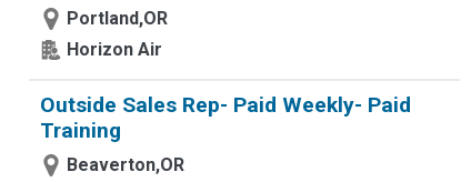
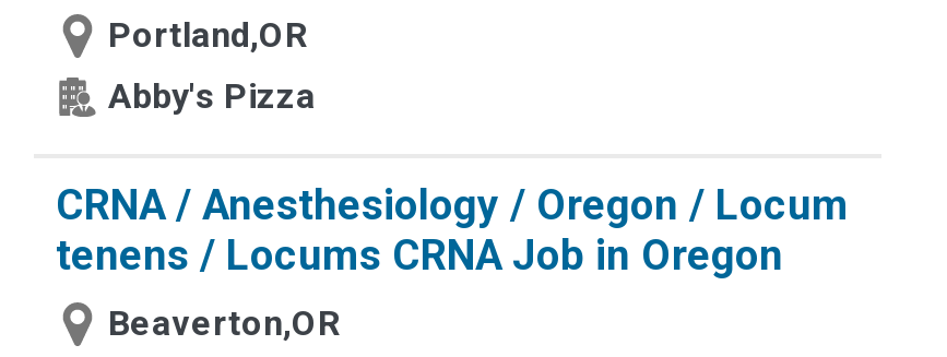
[67,39,162,60] Horizon Air -> [108,75,316,117] Abby's Pizza
[40,92,411,143] Outside Sales Rep- Paid Weekly- Paid | Training -> [56,180,849,281] CRNA / Anesthesiology / Oregon / Locum | tenens / Locums CRNA Job in Oregon

